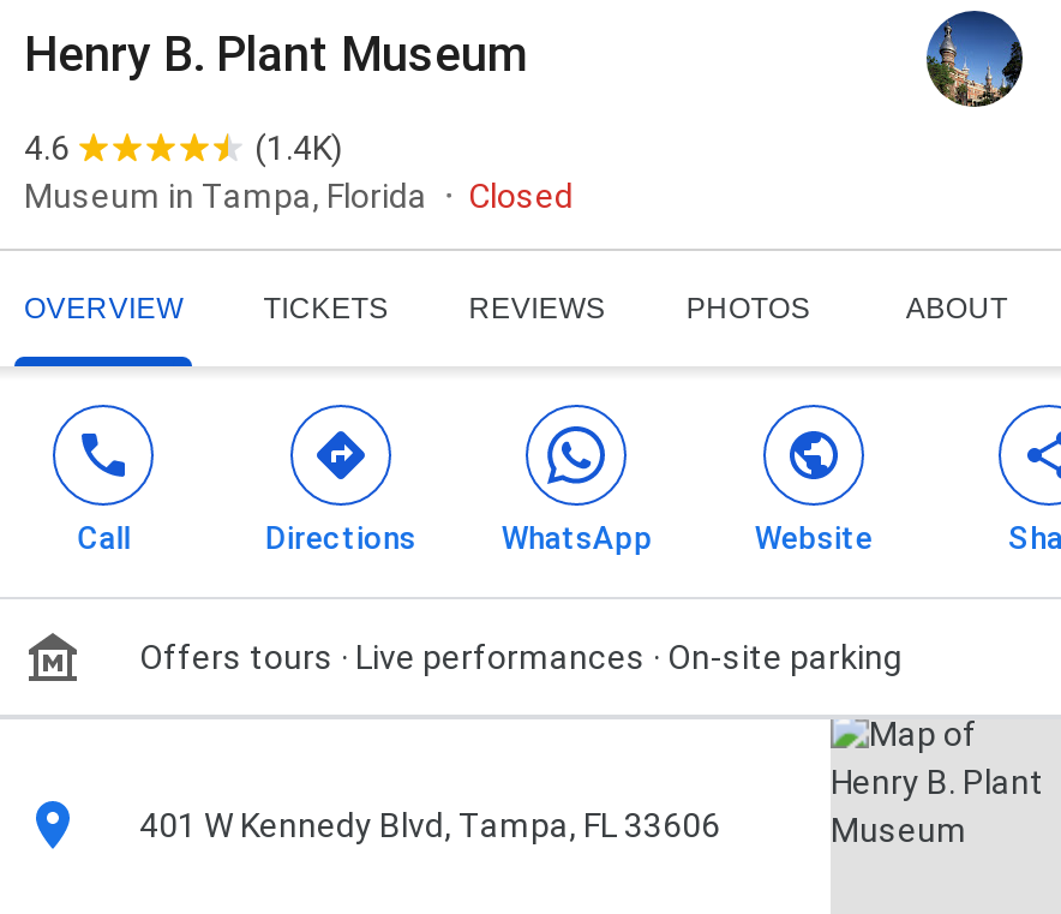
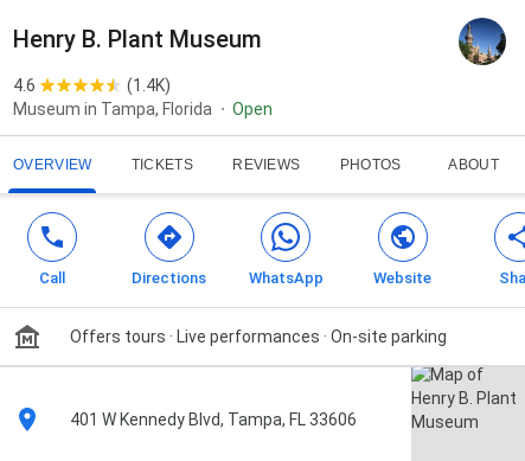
[468,177,574,215] Closed -> [232,100,273,119] Open

